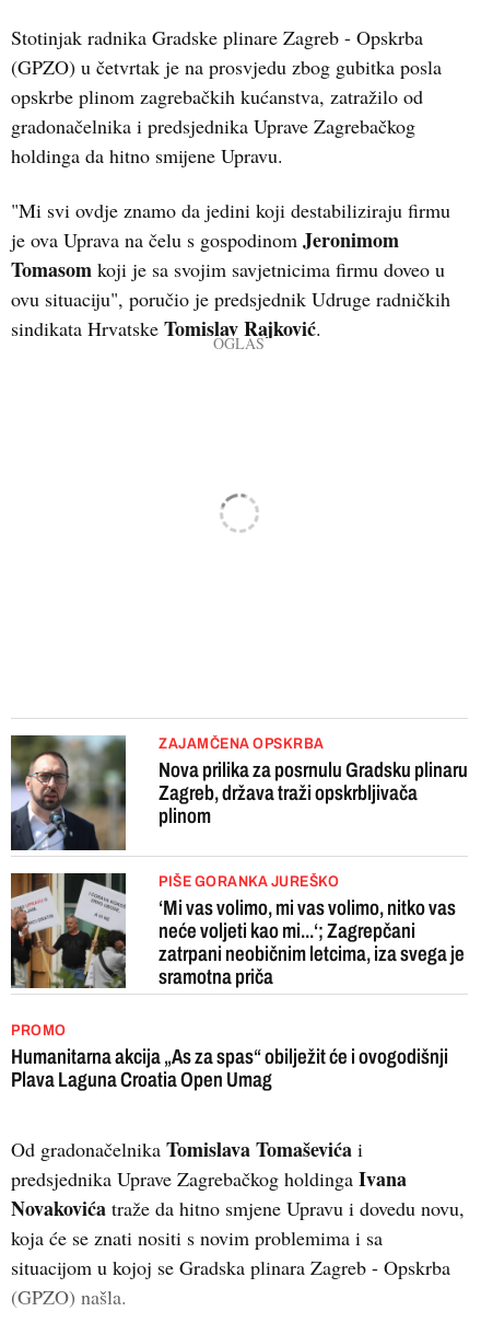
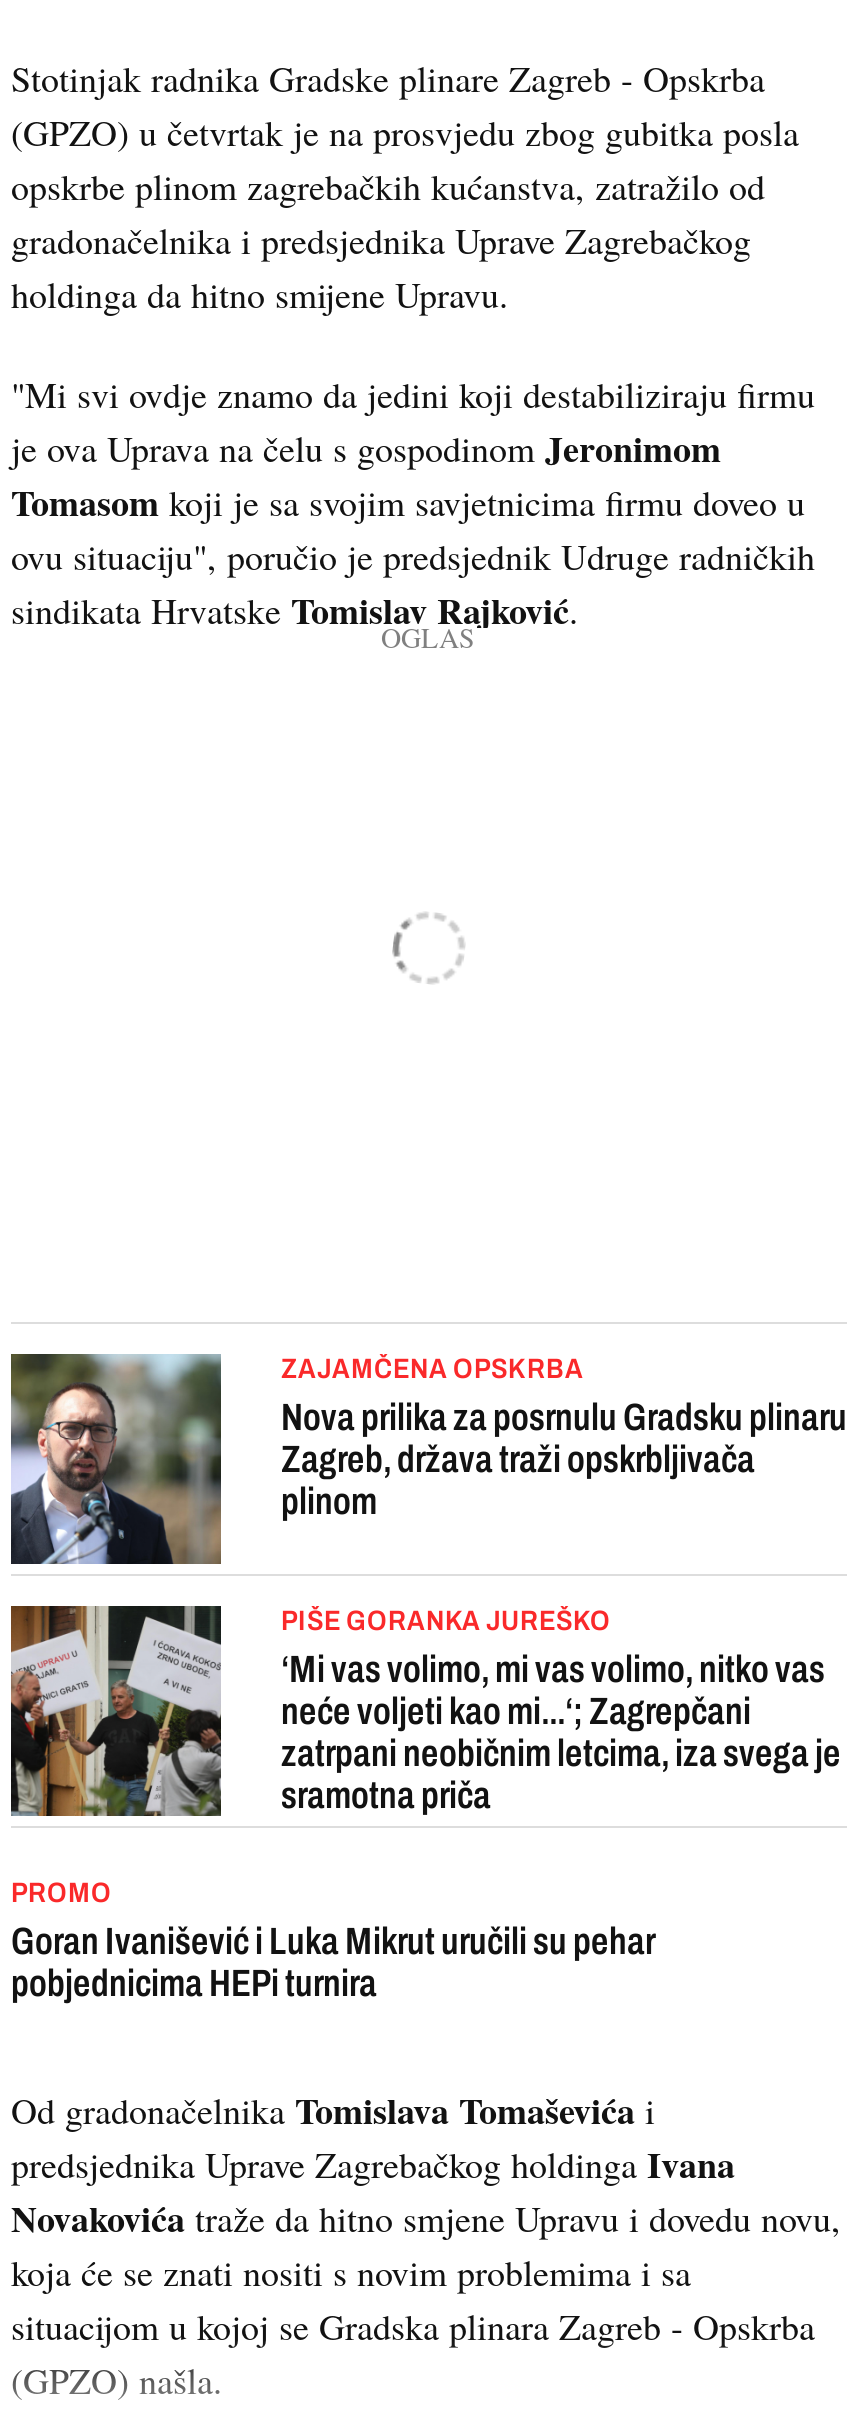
[11,1045,448,1091] Humanitarna akcija „As za spas“ obilježit će i ovogodišnji | Plava Laguna Croatia Open Umag -> [11,1920,655,2004] Goran Ivanišević i Luka Mikrut uručili su pehar | pobjednicima HEPi turnira

